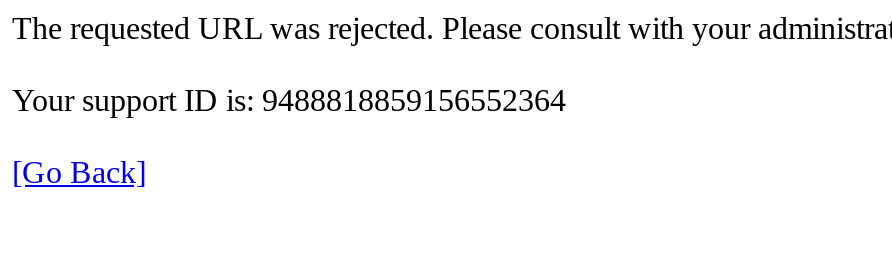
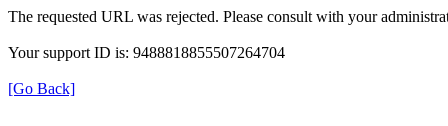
[12,83,566,117] Your support ID is: 9488818859156552364 -> [8,44,285,61] Your support ID is: 9488818855507264704

